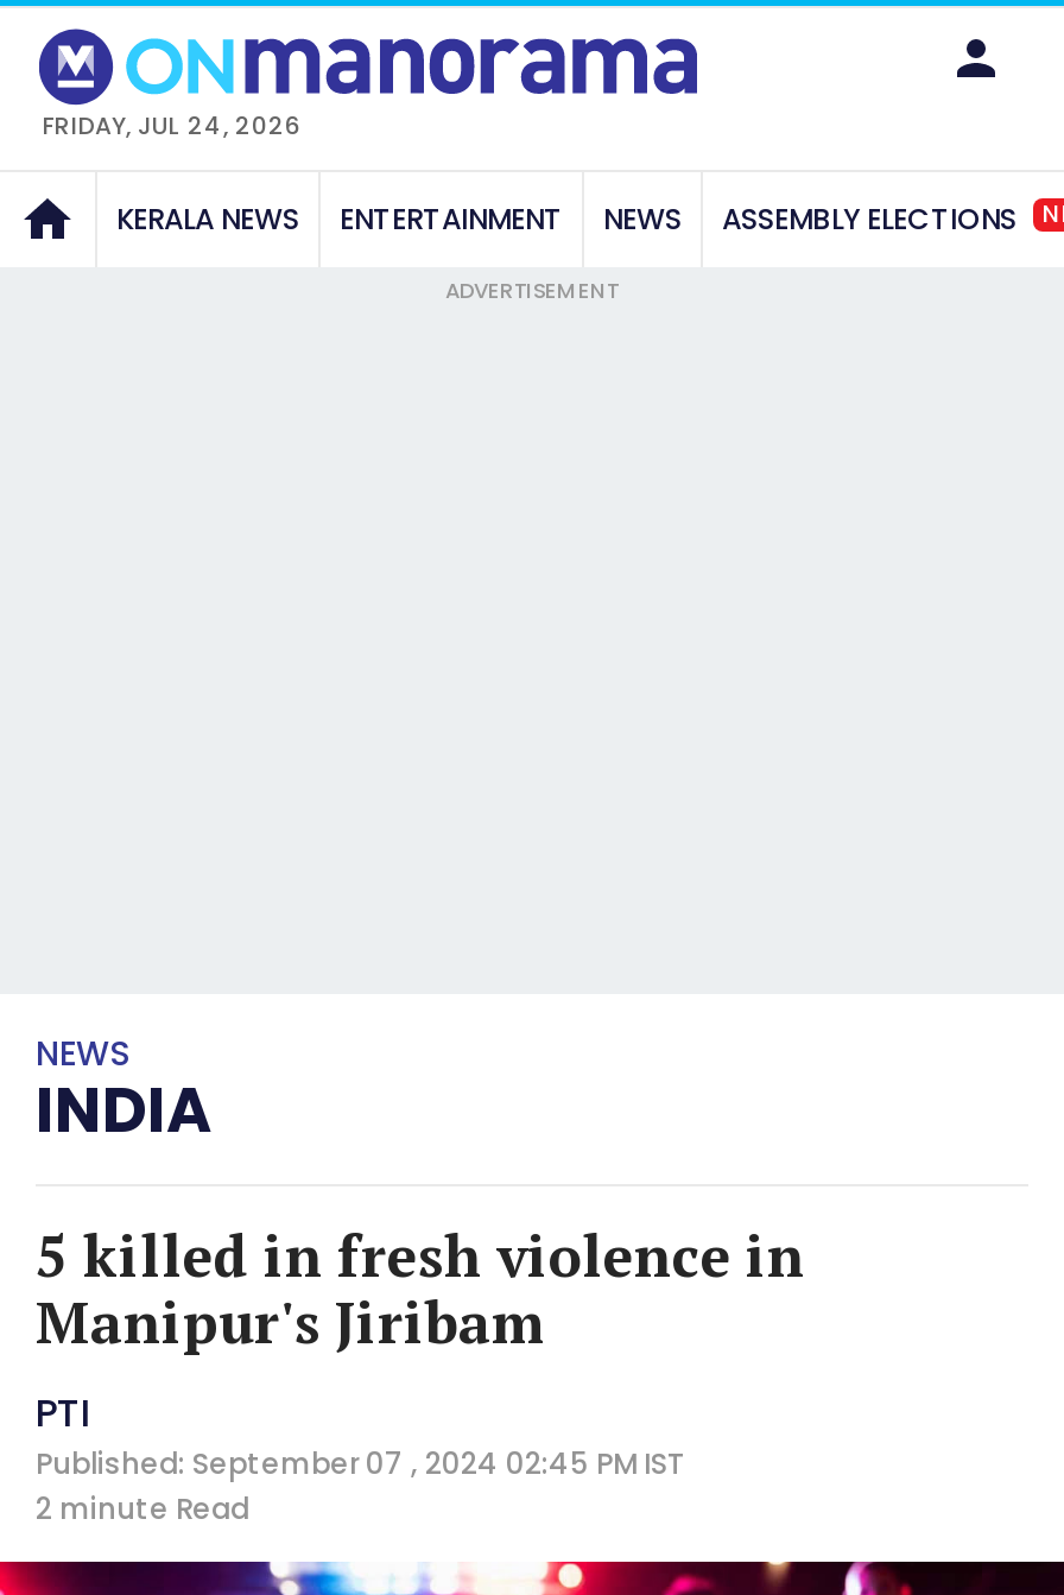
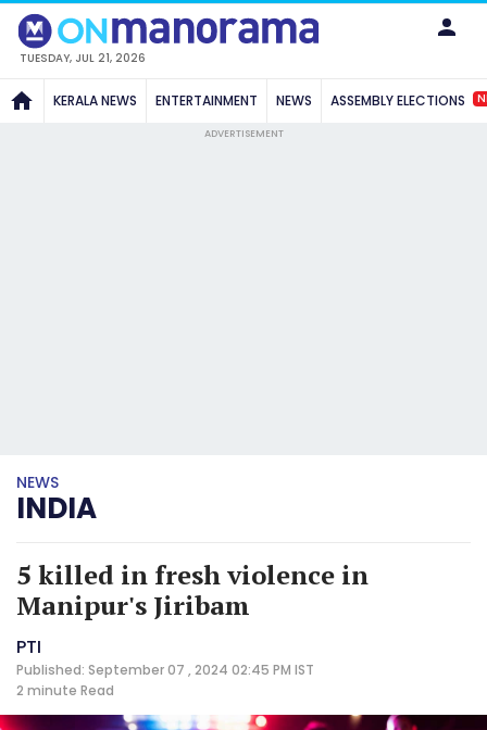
[43,107,302,143] FRIDAY, JUL 24, 2026 -> [20,50,146,66] TUESDAY, JUL 21, 2026

